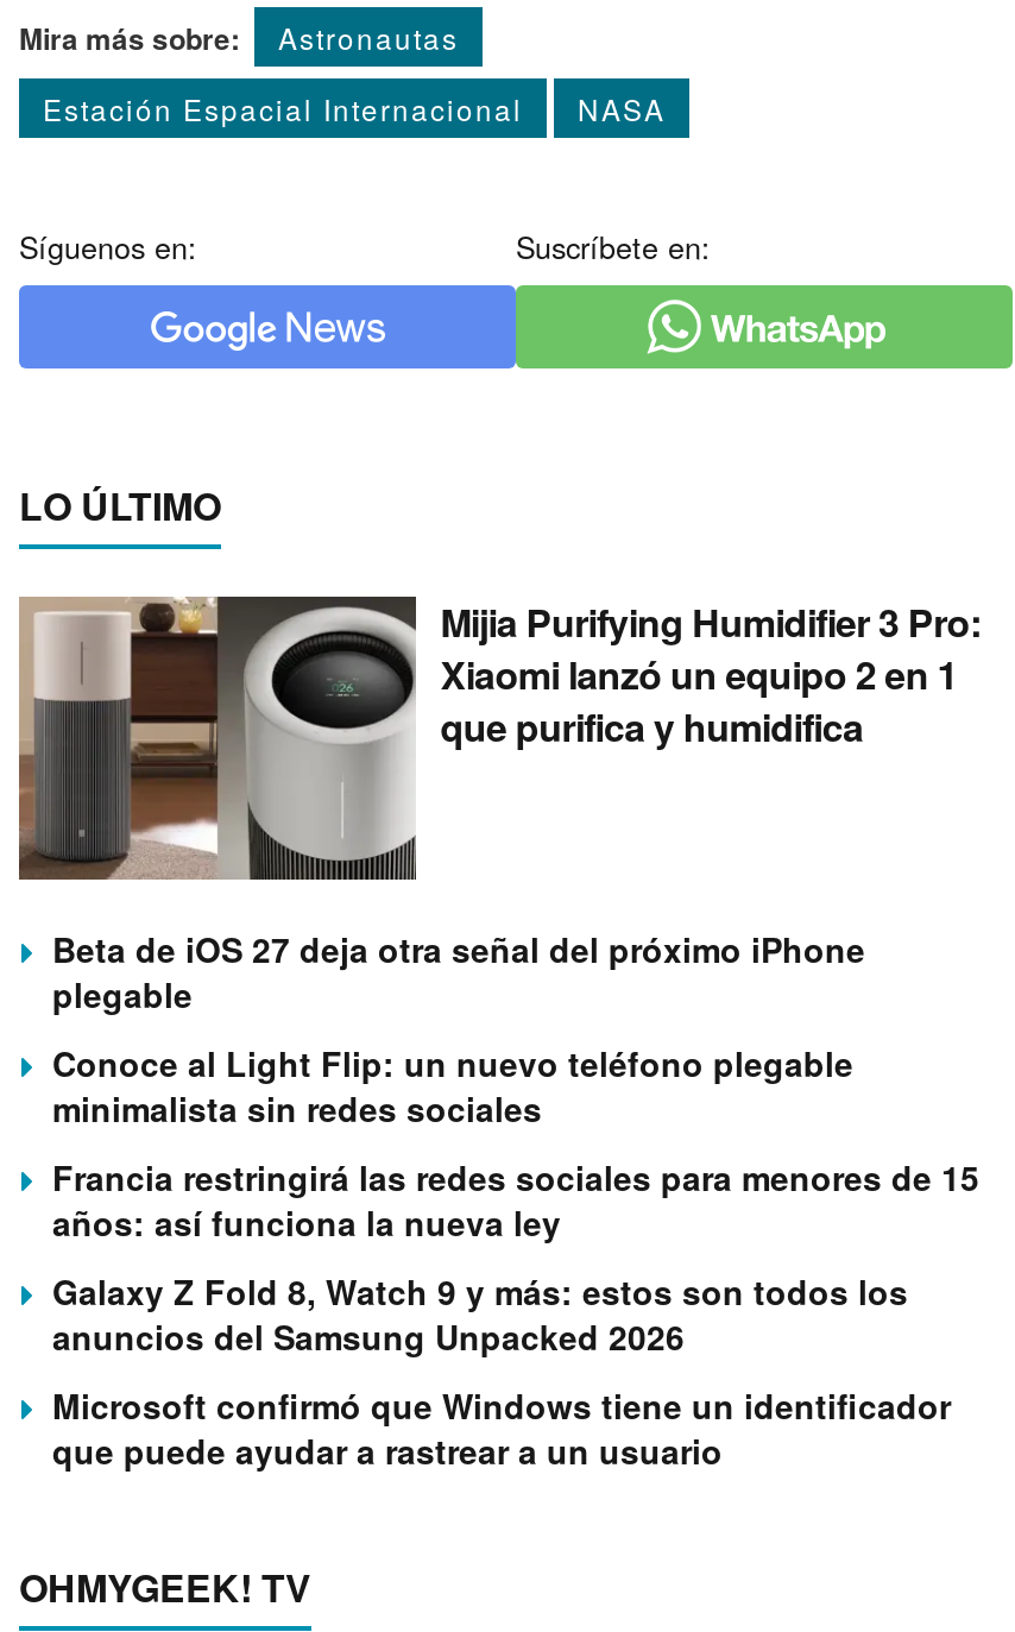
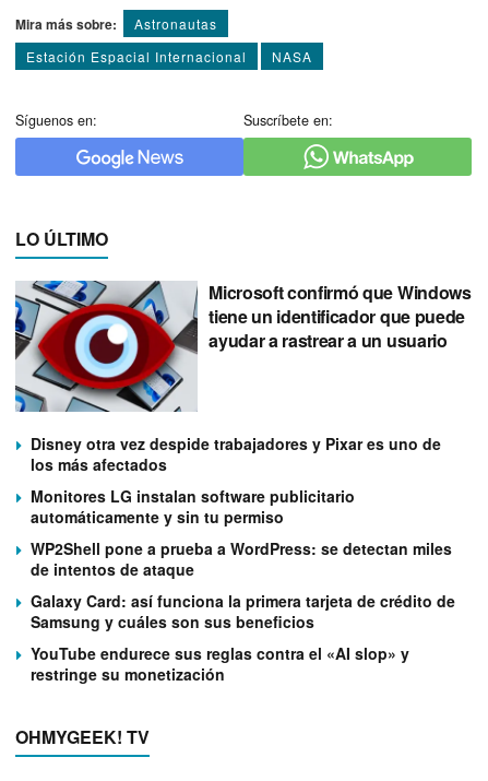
[17,593,981,882] [image] | Mijia Purifying Humidifier 3 Pro: | Xiaomi lanzó un equipo 2 en 1 | que purifica y humidifica -> [14,280,471,413] [image] | Microsoft confirmó que Windows | tiene un identificador que puede | ayudar a rastrear a un usuario
[52,925,979,1474] Beta de iOS 27 deja otra señal del próximo iPhone | plegable | Conoce al Light Flip: un nuevo teléfono plegable | minimalista sin redes sociales | Francia restringirá las redes sociales para menores de 15 | años: así funciona la nueva ley | Galaxy Z Fold 8, Watch 9 y más: estos son todos los | anuncios del Samsung Unpacked 2026 | Microsoft confirmó que Windows tiene un identificador | que puede ayudar a rastrear a un usuario -> [31,433,455,685] Disney otra vez despide trabajadores y Pixar es uno de | los más afectados | Monitores LG instalan software publicitario | automáticamente y sin tu permiso | WP2Shell pone a prueba a WordPress: se detectan miles | de intentos de ataque | Galaxy Card: así funciona la primera tarjeta de crédito de | Samsung y cuáles son sus beneficios | YouTube endurece sus reglas contra el «AI slop» y | restringe su monetización

